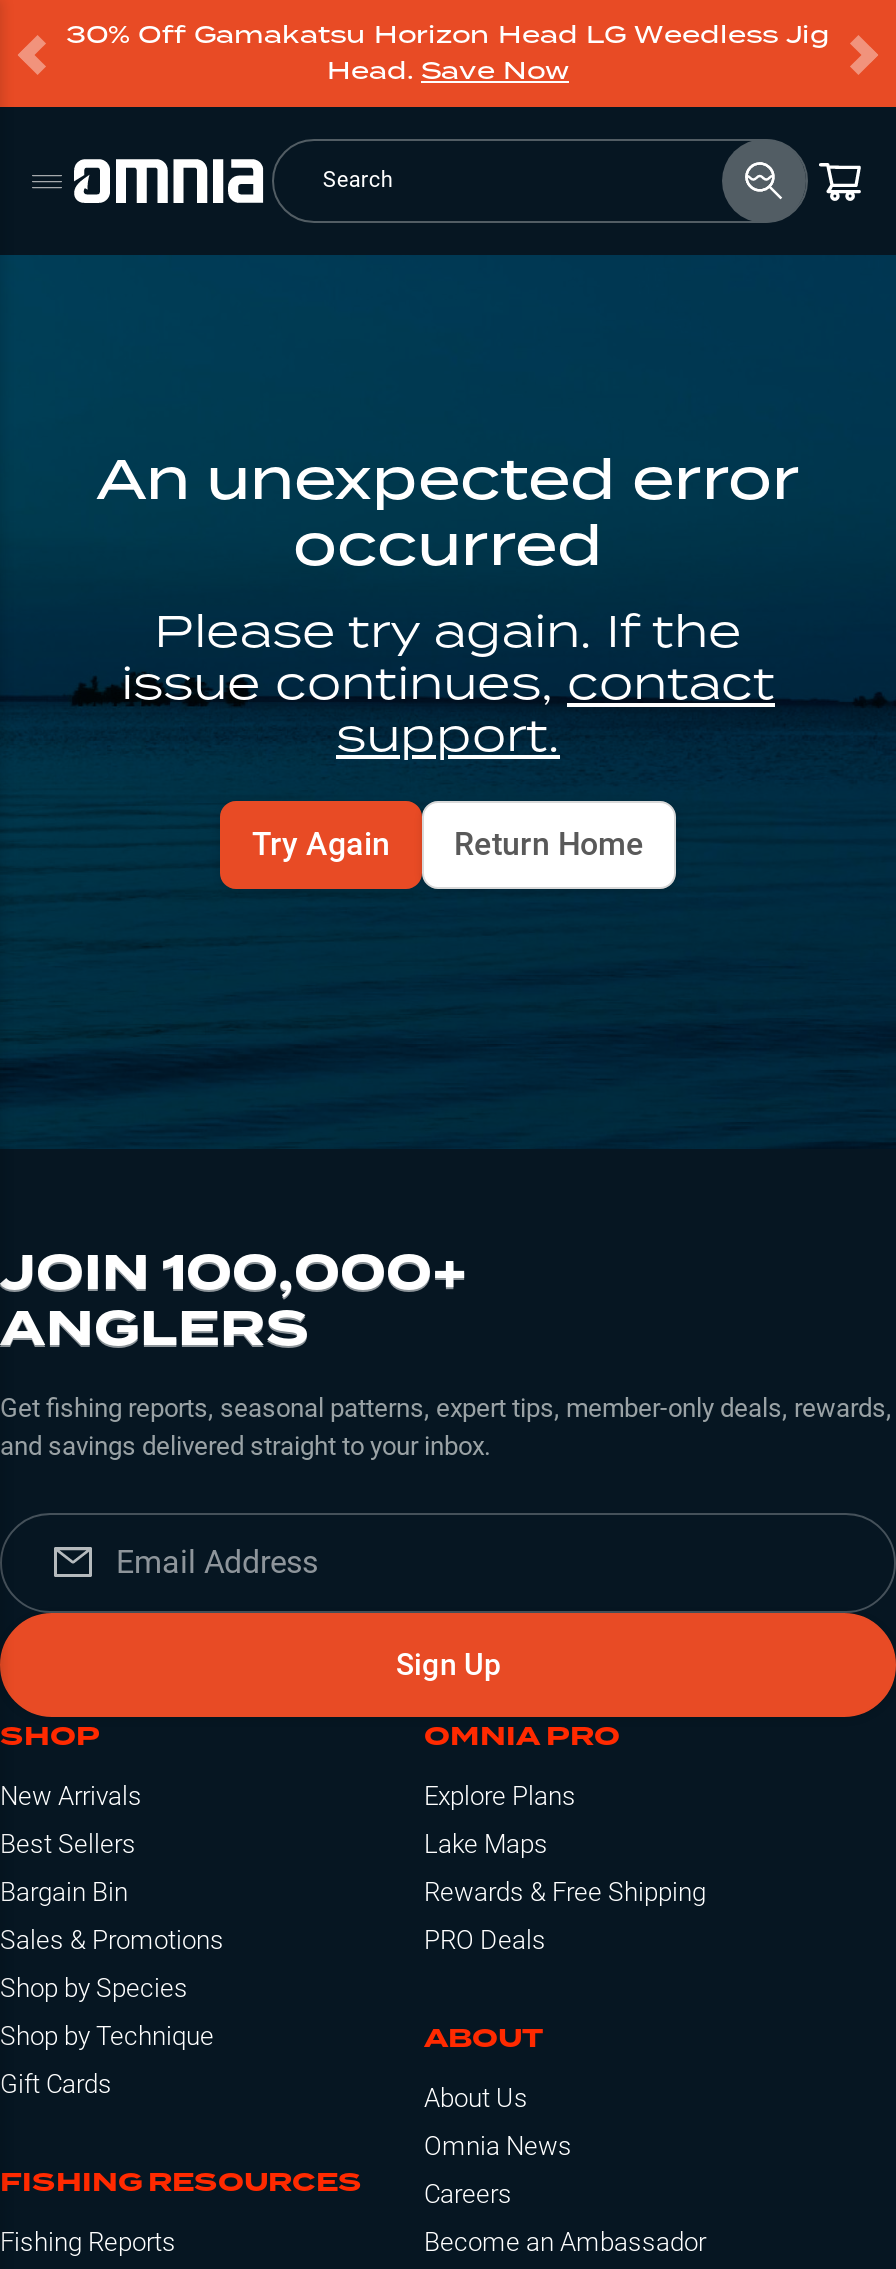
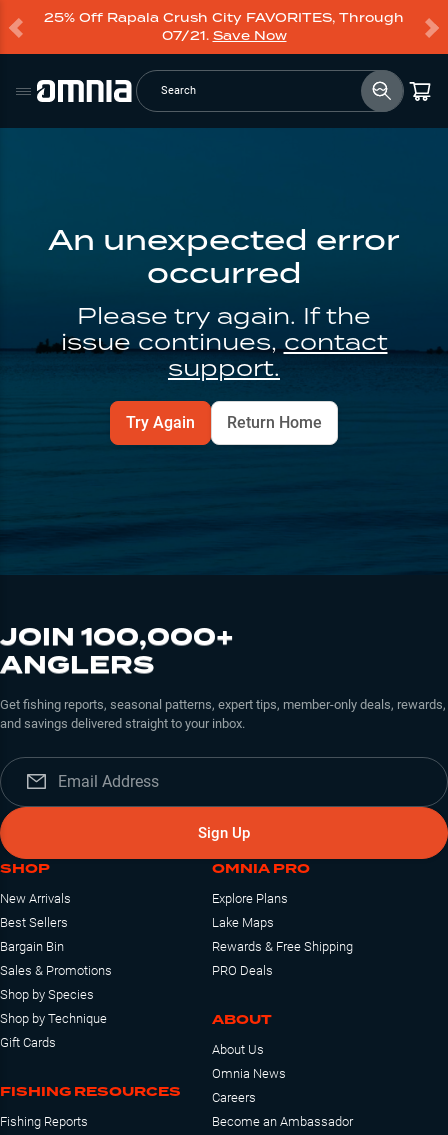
[66,17,830,87] 30% Off Gamakatsu Horizon Head LG Weedless Jig | Head. Save Now -> [44,9,404,44] 25% Off Rapala Crush City FAVORITES, Through | 07/21. Save Now

